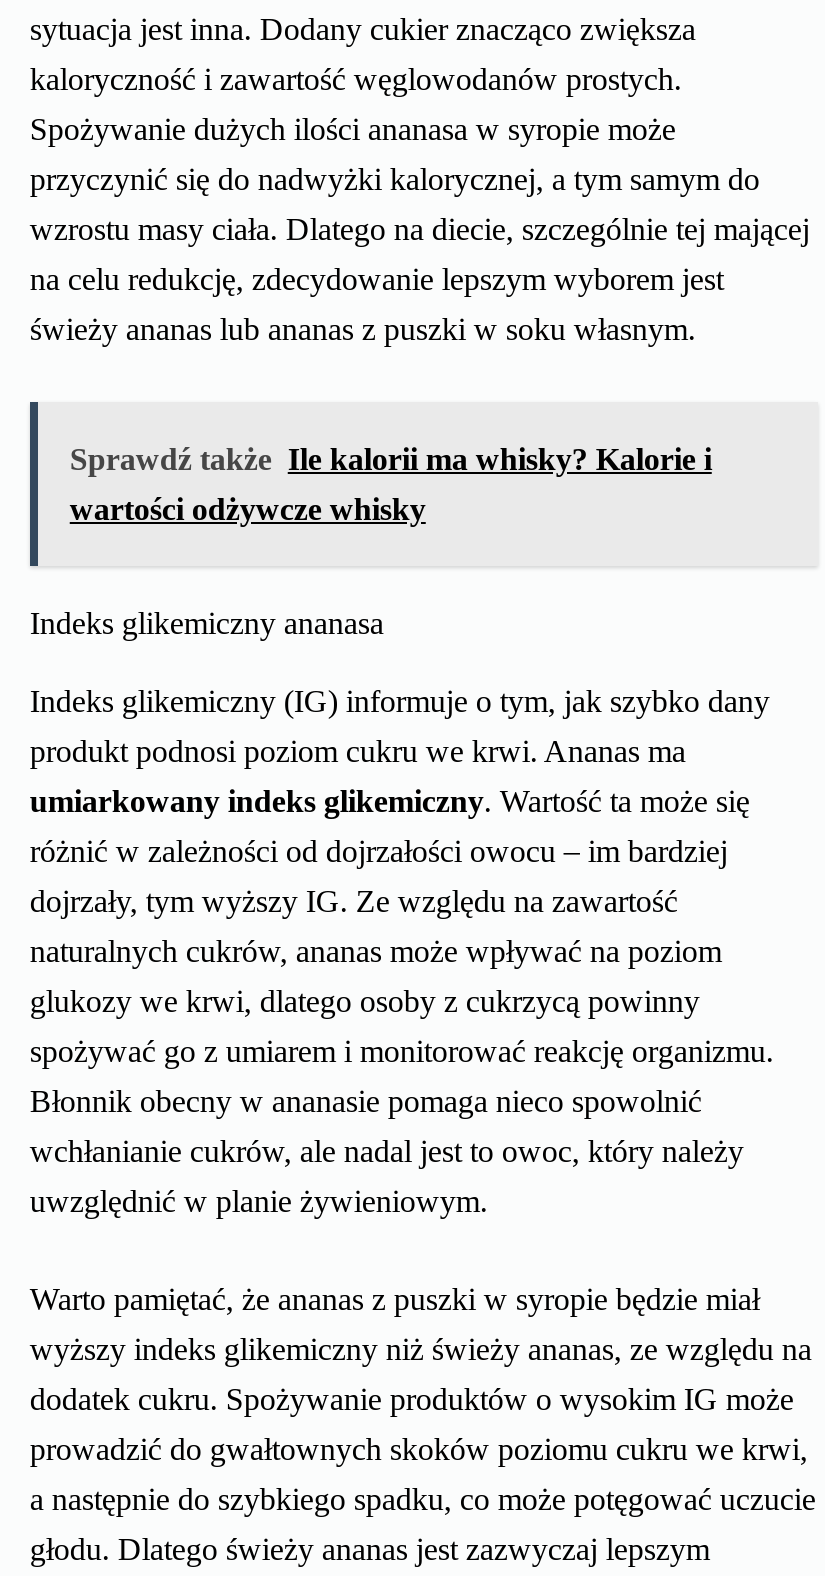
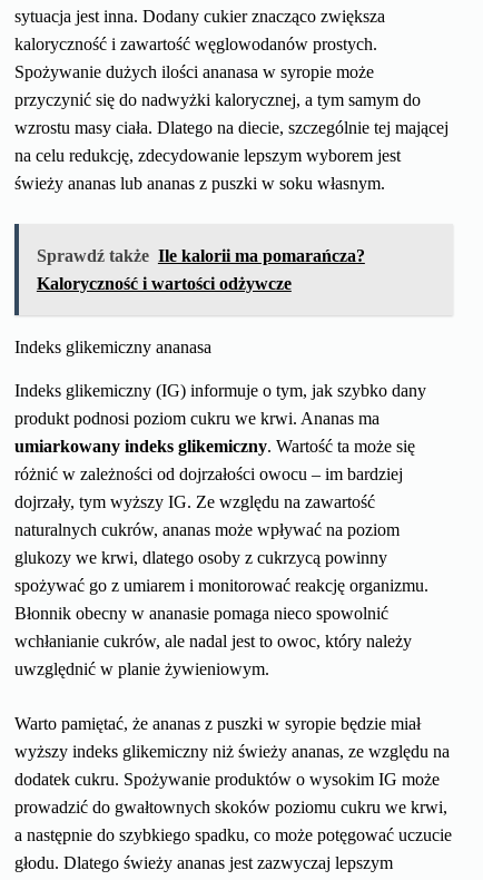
[70,441,712,475] Sprawdź także Ile kalorii ma whisky? Kalorie i -> [37,246,365,265] Sprawdź także Ile kalorii ma pomarańcza?
[70,491,426,525] wartości odżywcze whisky -> [37,274,291,293] Kaloryczność i wartości odżywcze

